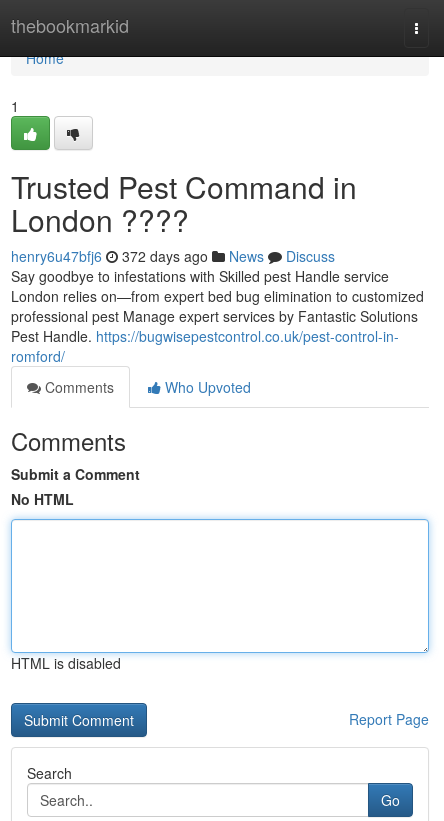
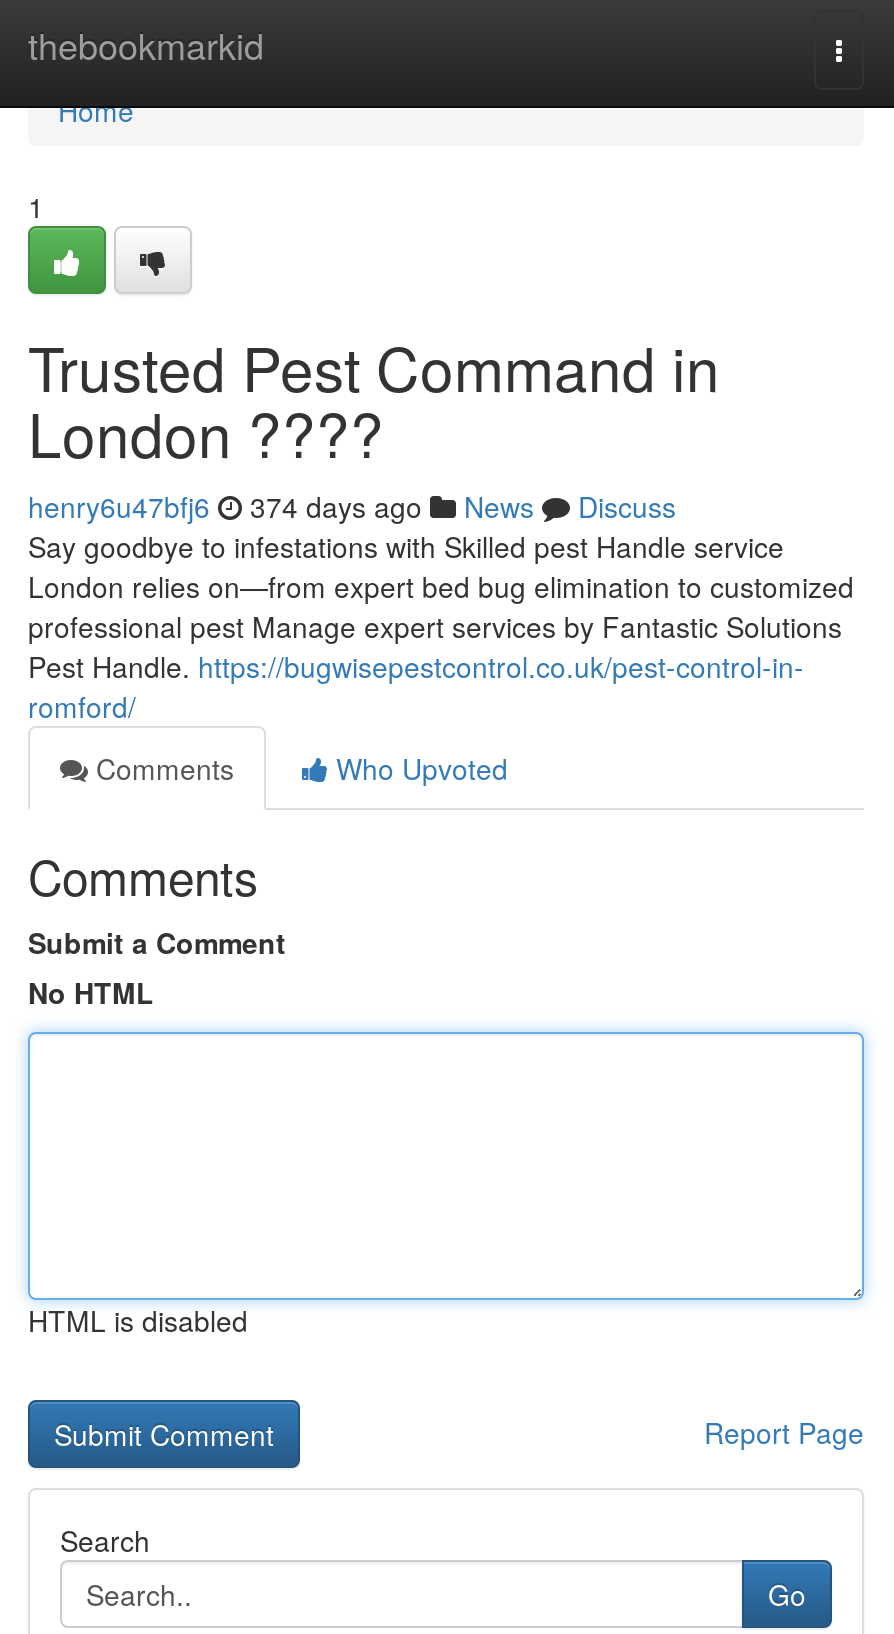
[11,246,335,266] henry6u47bfj6 372 days ago News Discuss -> [28,486,676,526] henry6u47bfj6 374 days ago News Discuss

